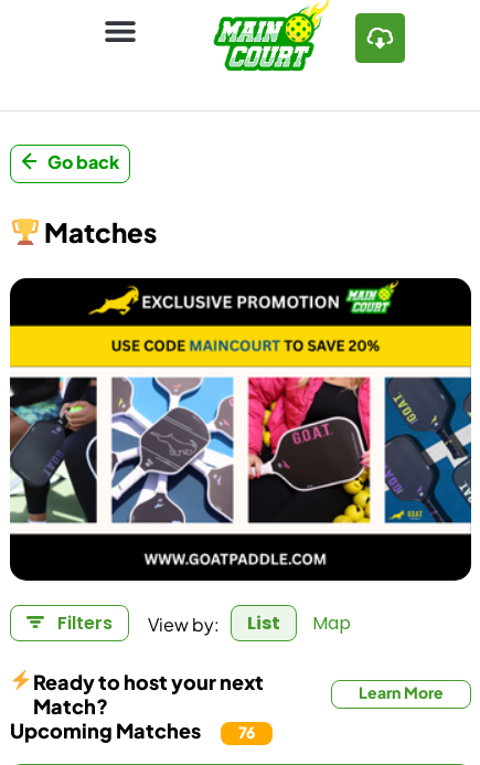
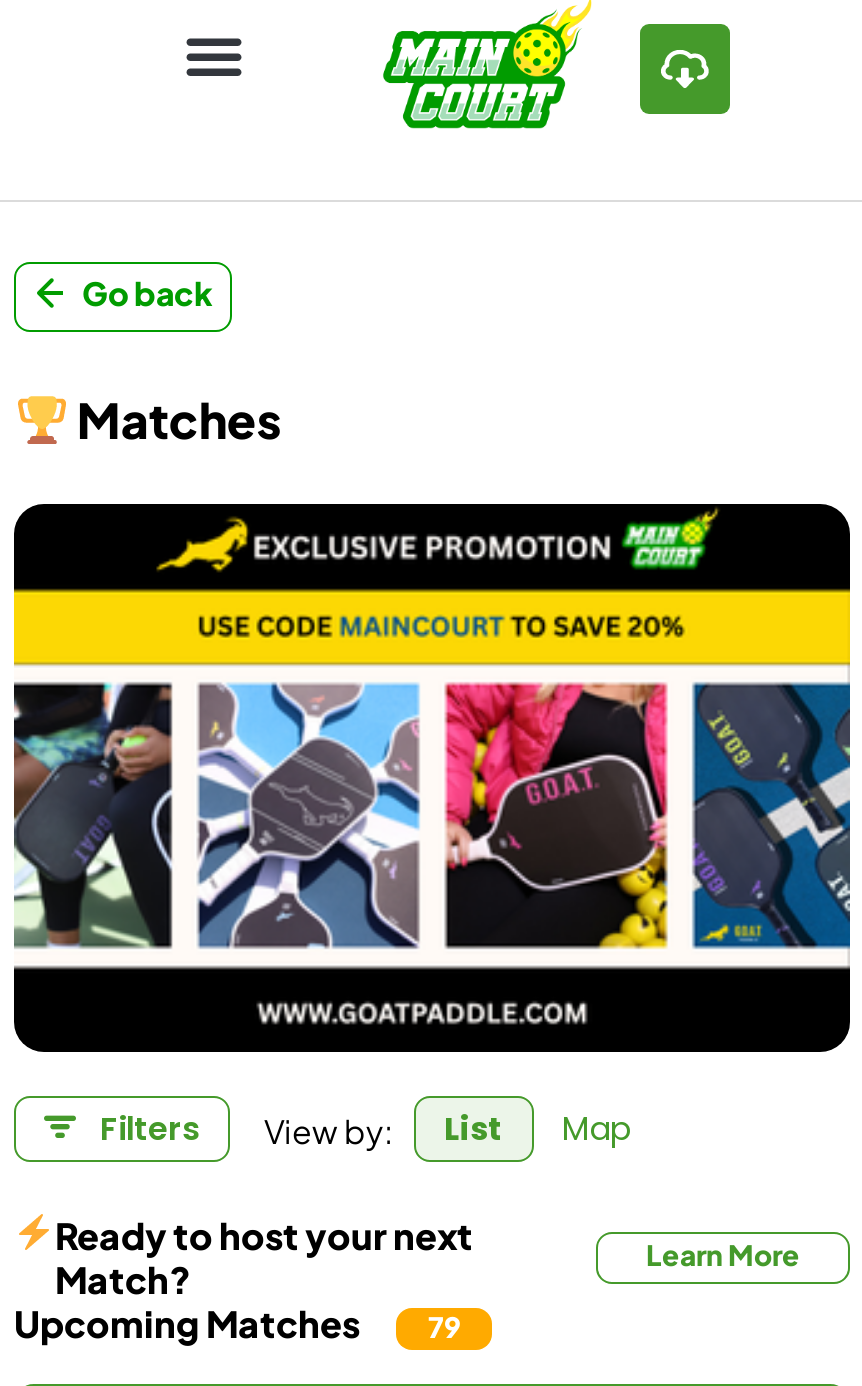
[10,718,255,743] Upcoming Matches 76 -> [14,1301,460,1347] Upcoming Matches 79

